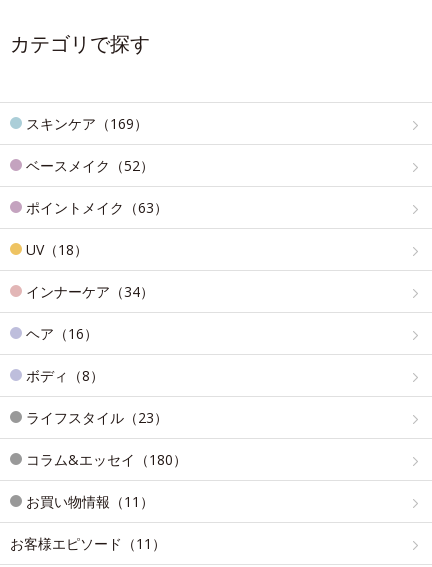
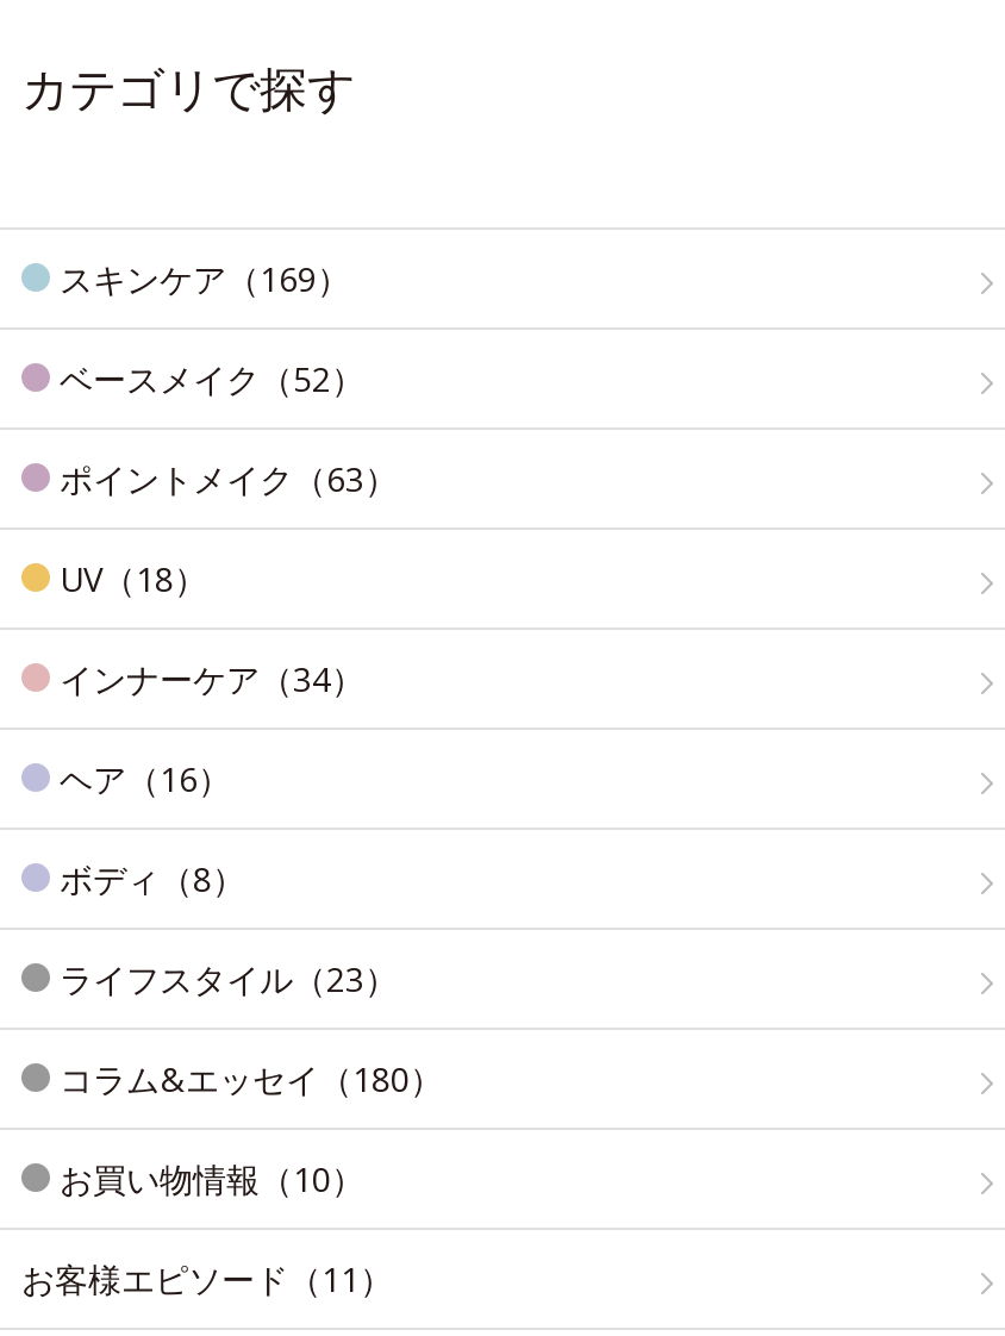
[26,492,154,511] お買い物情報（11） -> [60,1156,364,1201] お買い物情報（10）

